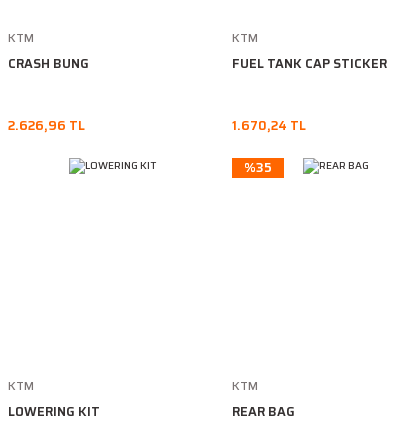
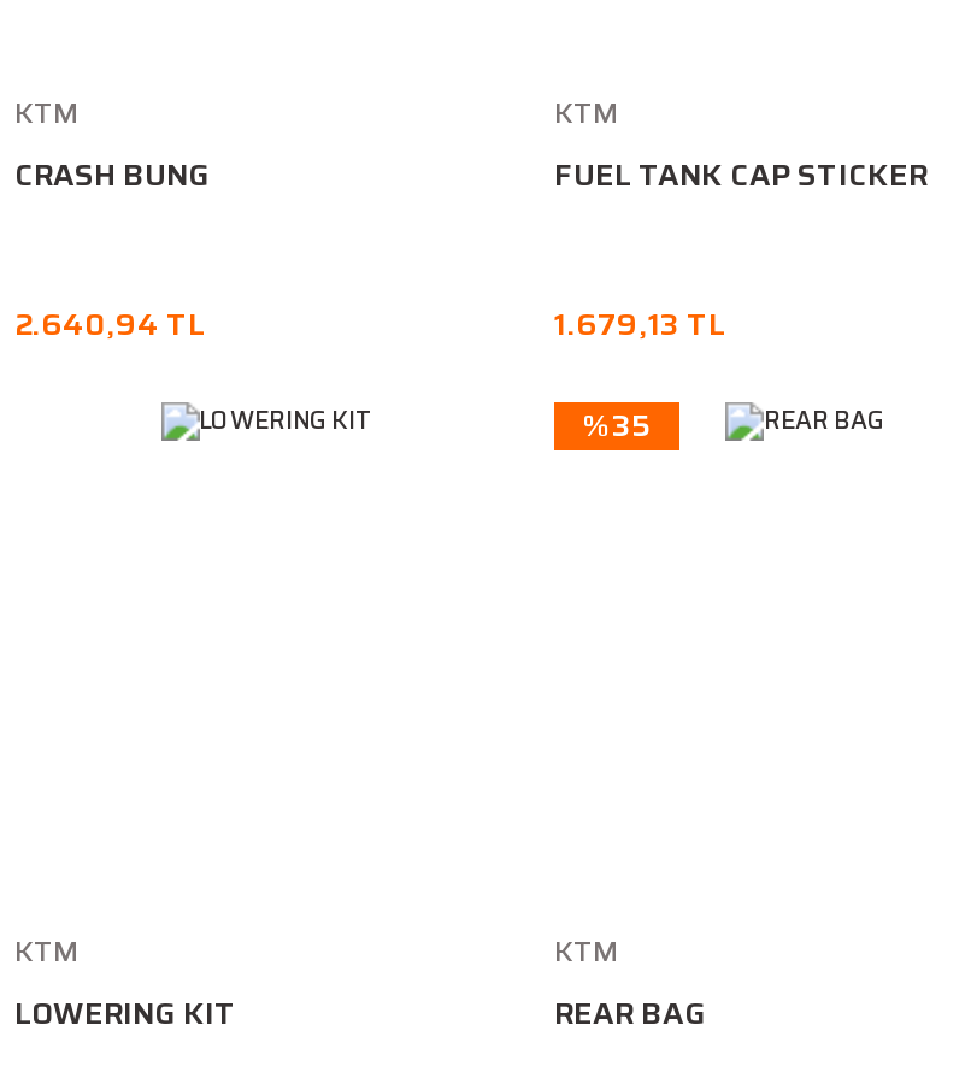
[8,115,85,136] 2.626,96 TL -> [14,299,205,349] 2.640,94 TL
[232,115,306,136] 1.670,24 TL -> [554,299,725,349] 1.679,13 TL

